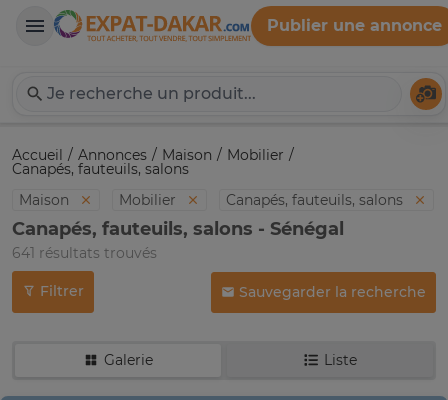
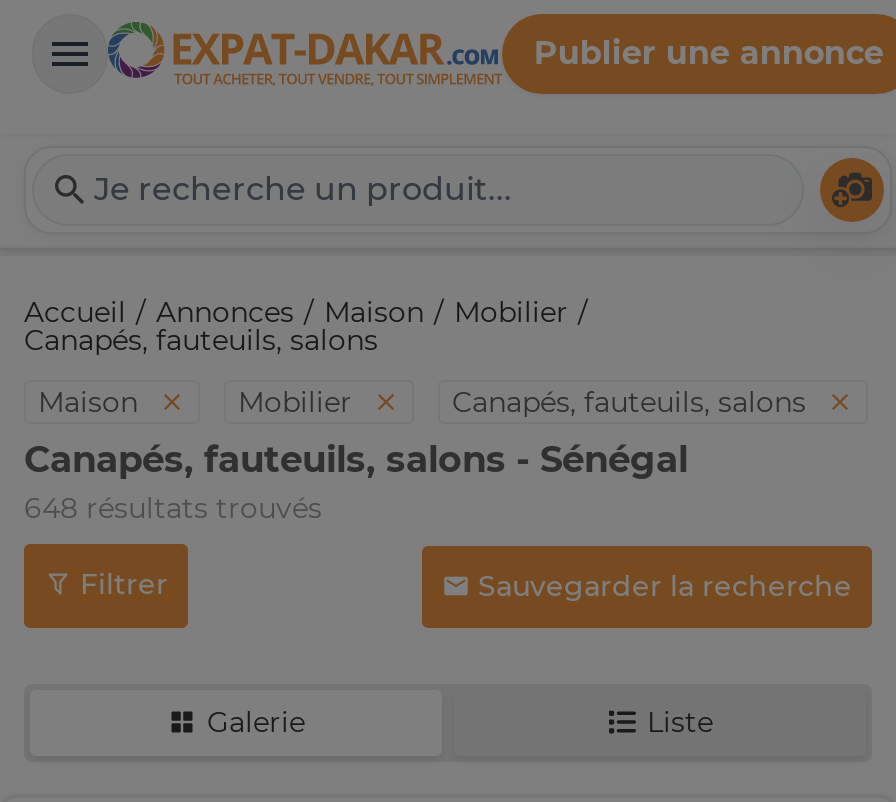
[12,244,157,262] 641 résultats trouvés -> [24,491,322,527] 648 résultats trouvés

